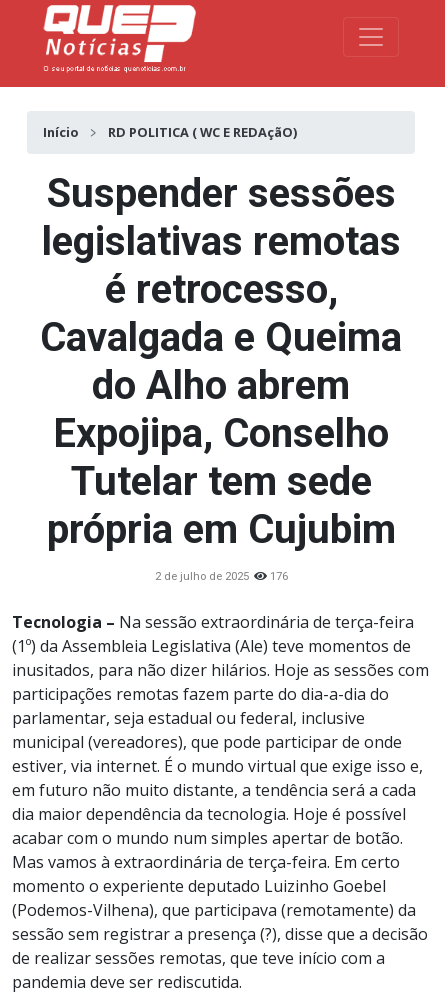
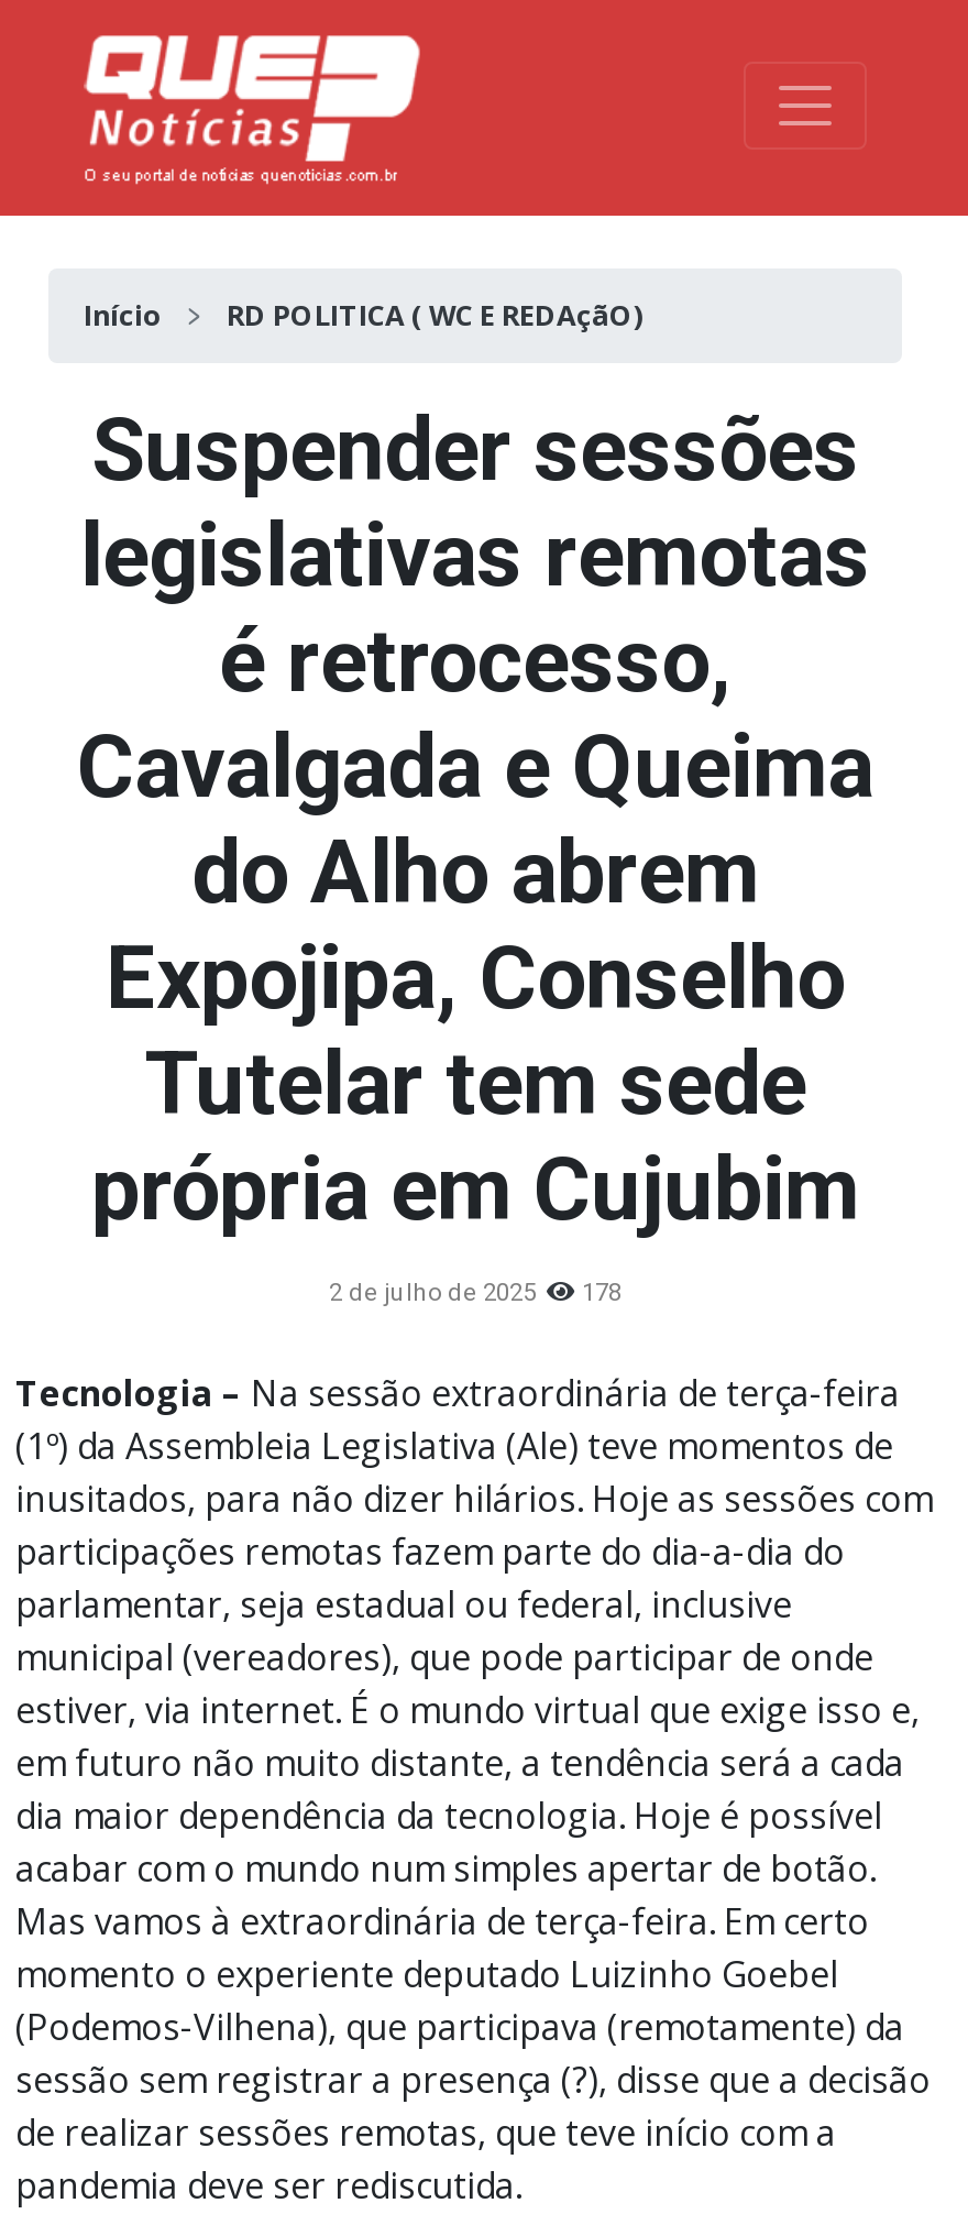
[154,570,287,583] 2 de julho de 2025 176 -> [329,1279,621,1308] 2 de julho de 2025 178

